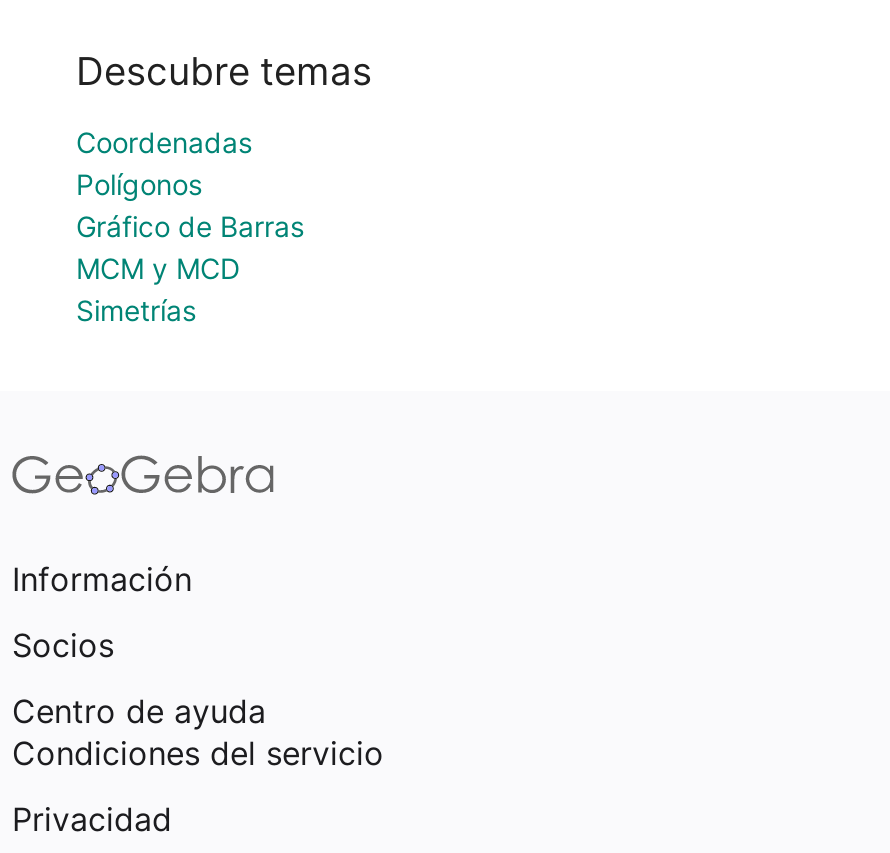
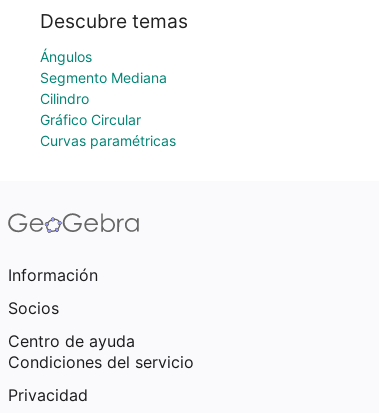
[76,125,304,327] Coordenadas | Polígonos | Gráfico de Barras | MCM y MCD | Simetrías -> [40,48,176,149] Ángulos | Segmento Mediana | Cilindro | Gráfico Circular | Curvas paramétricas

